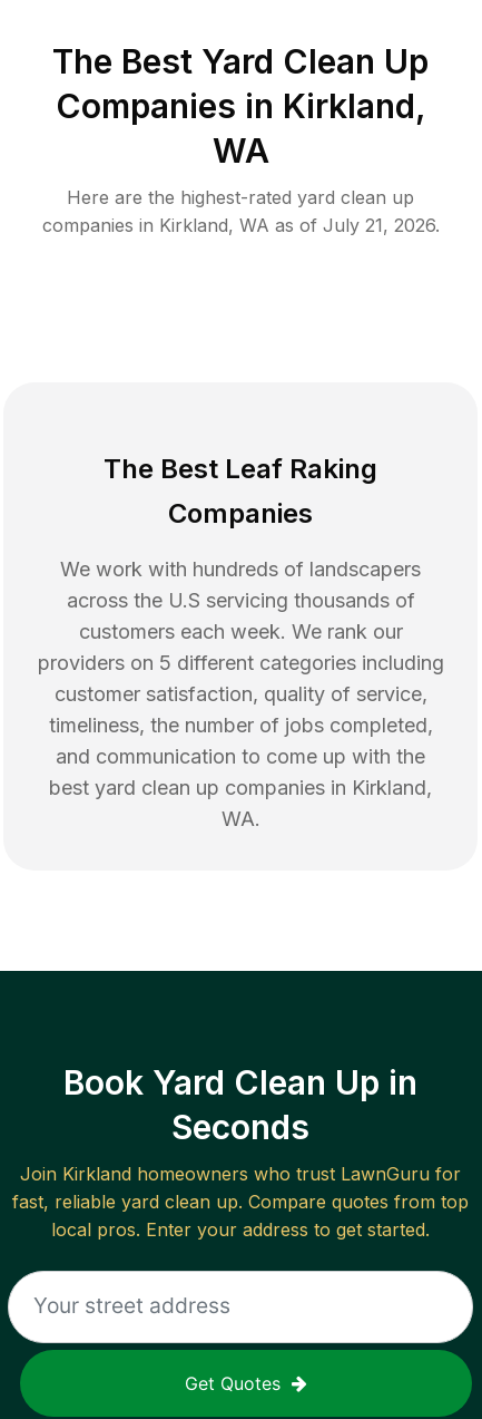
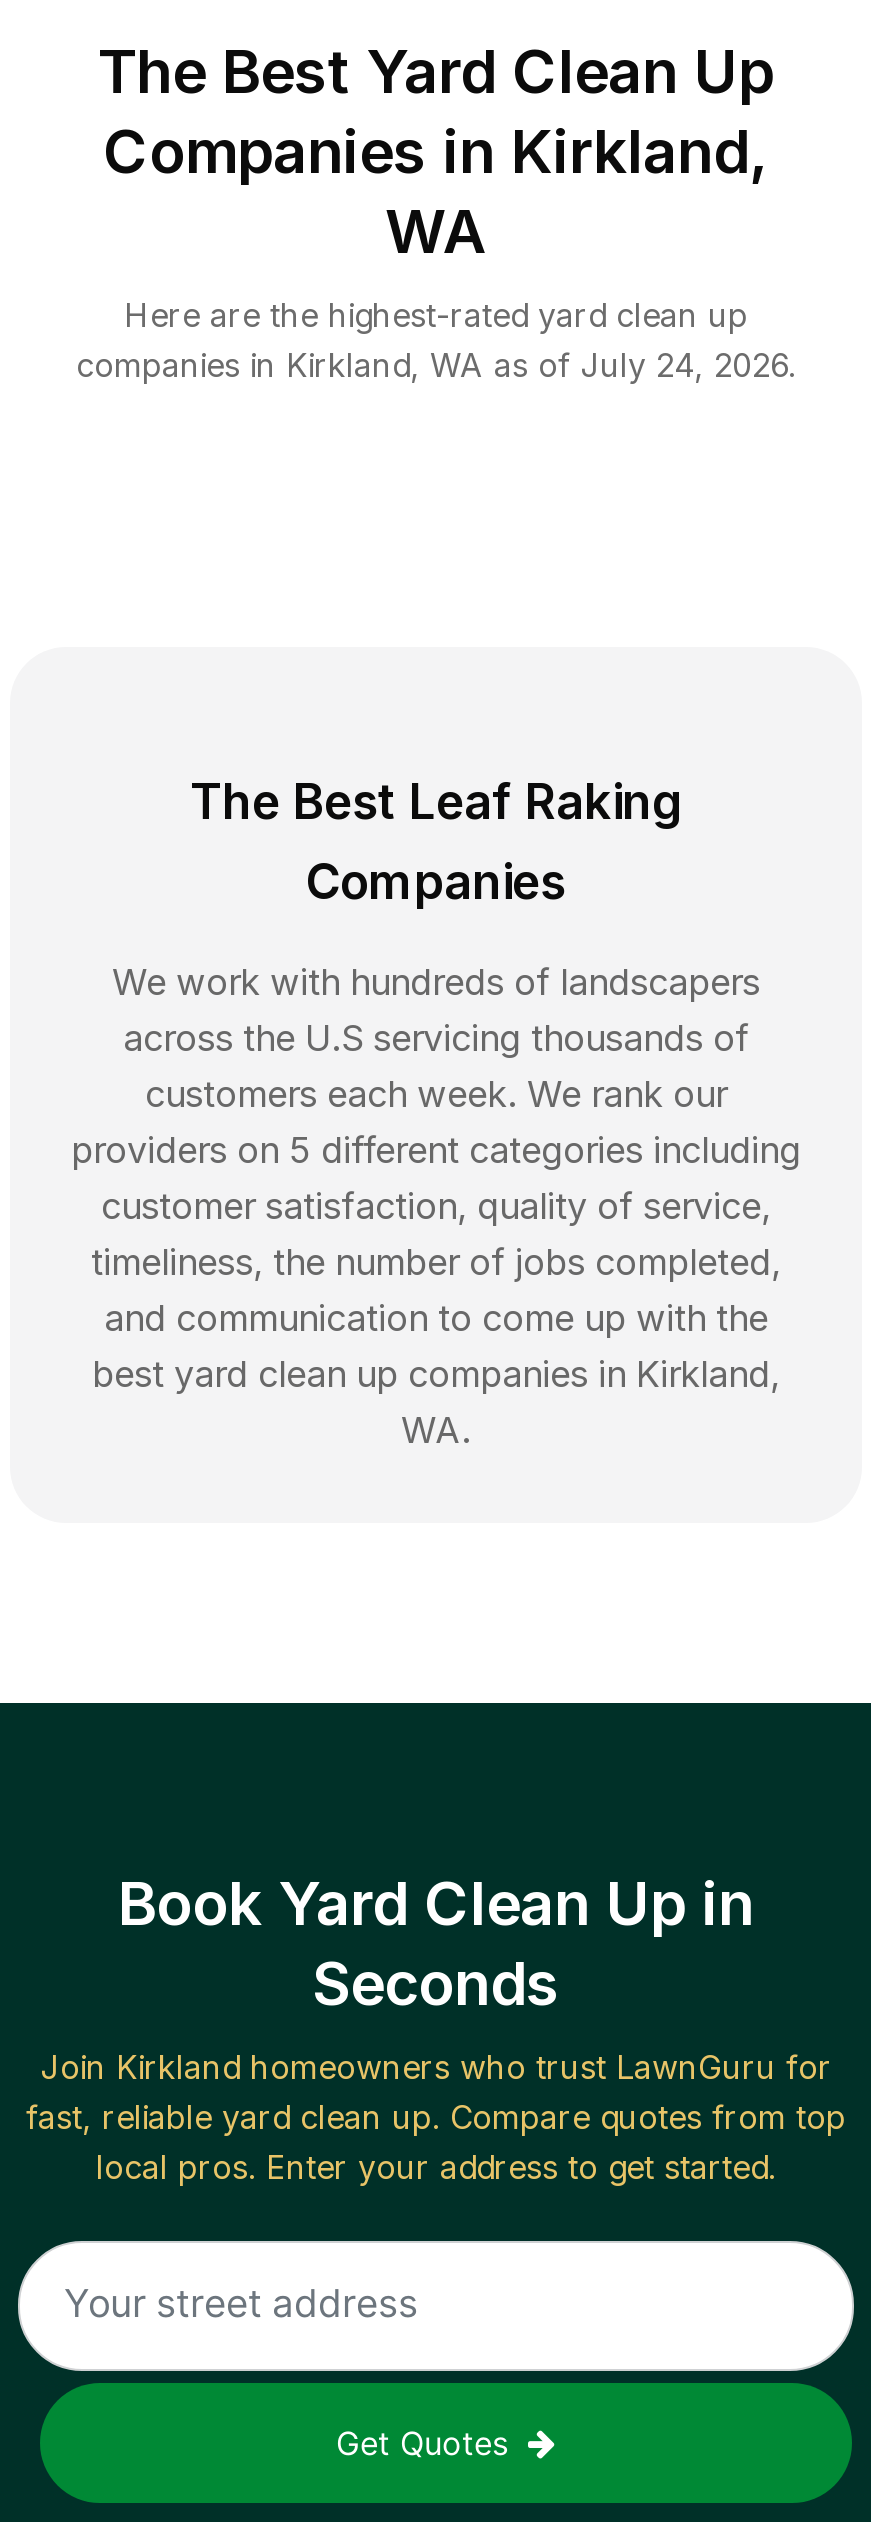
[42,214,439,236] companies in Kirkland, WA as of July 21, 2026. -> [76,345,796,385] companies in Kirkland, WA as of July 24, 2026.

